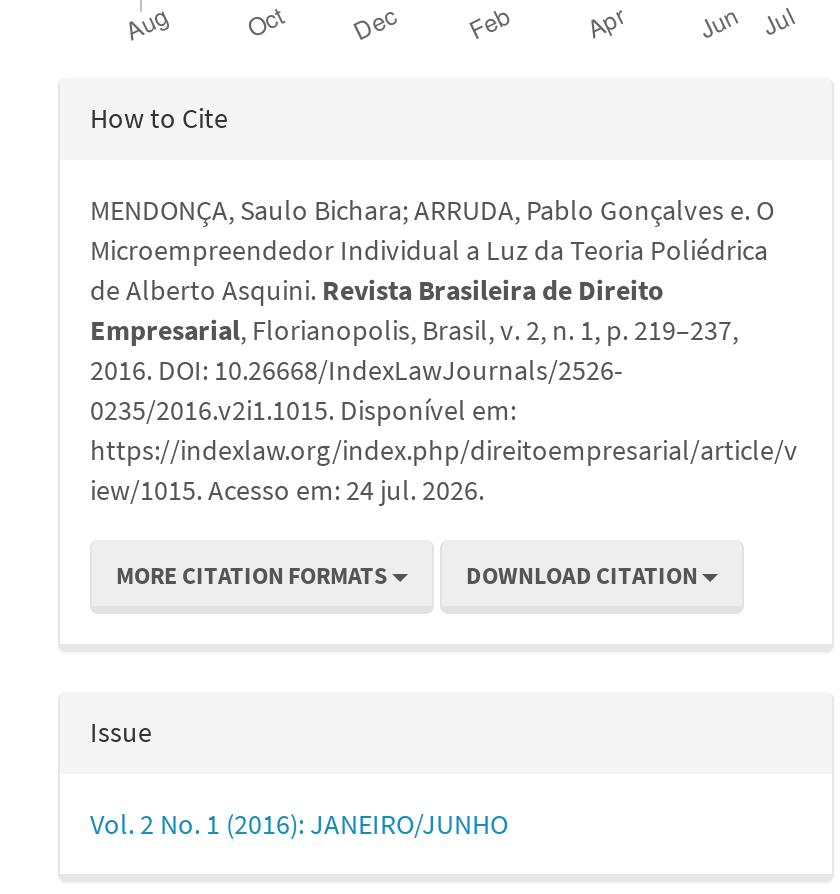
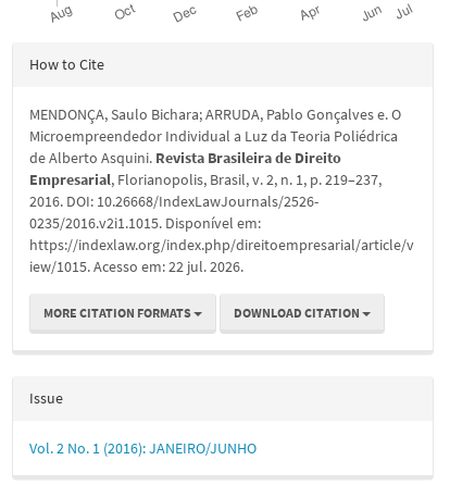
[90,471,484,507] iew/1015. Acesso em: 24 jul. 2026. -> [29,256,243,276] iew/1015. Acesso em: 22 jul. 2026.

